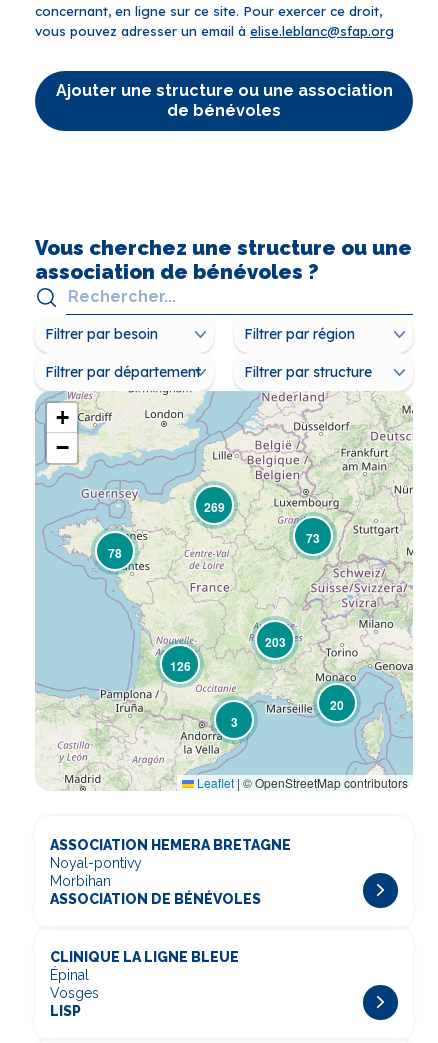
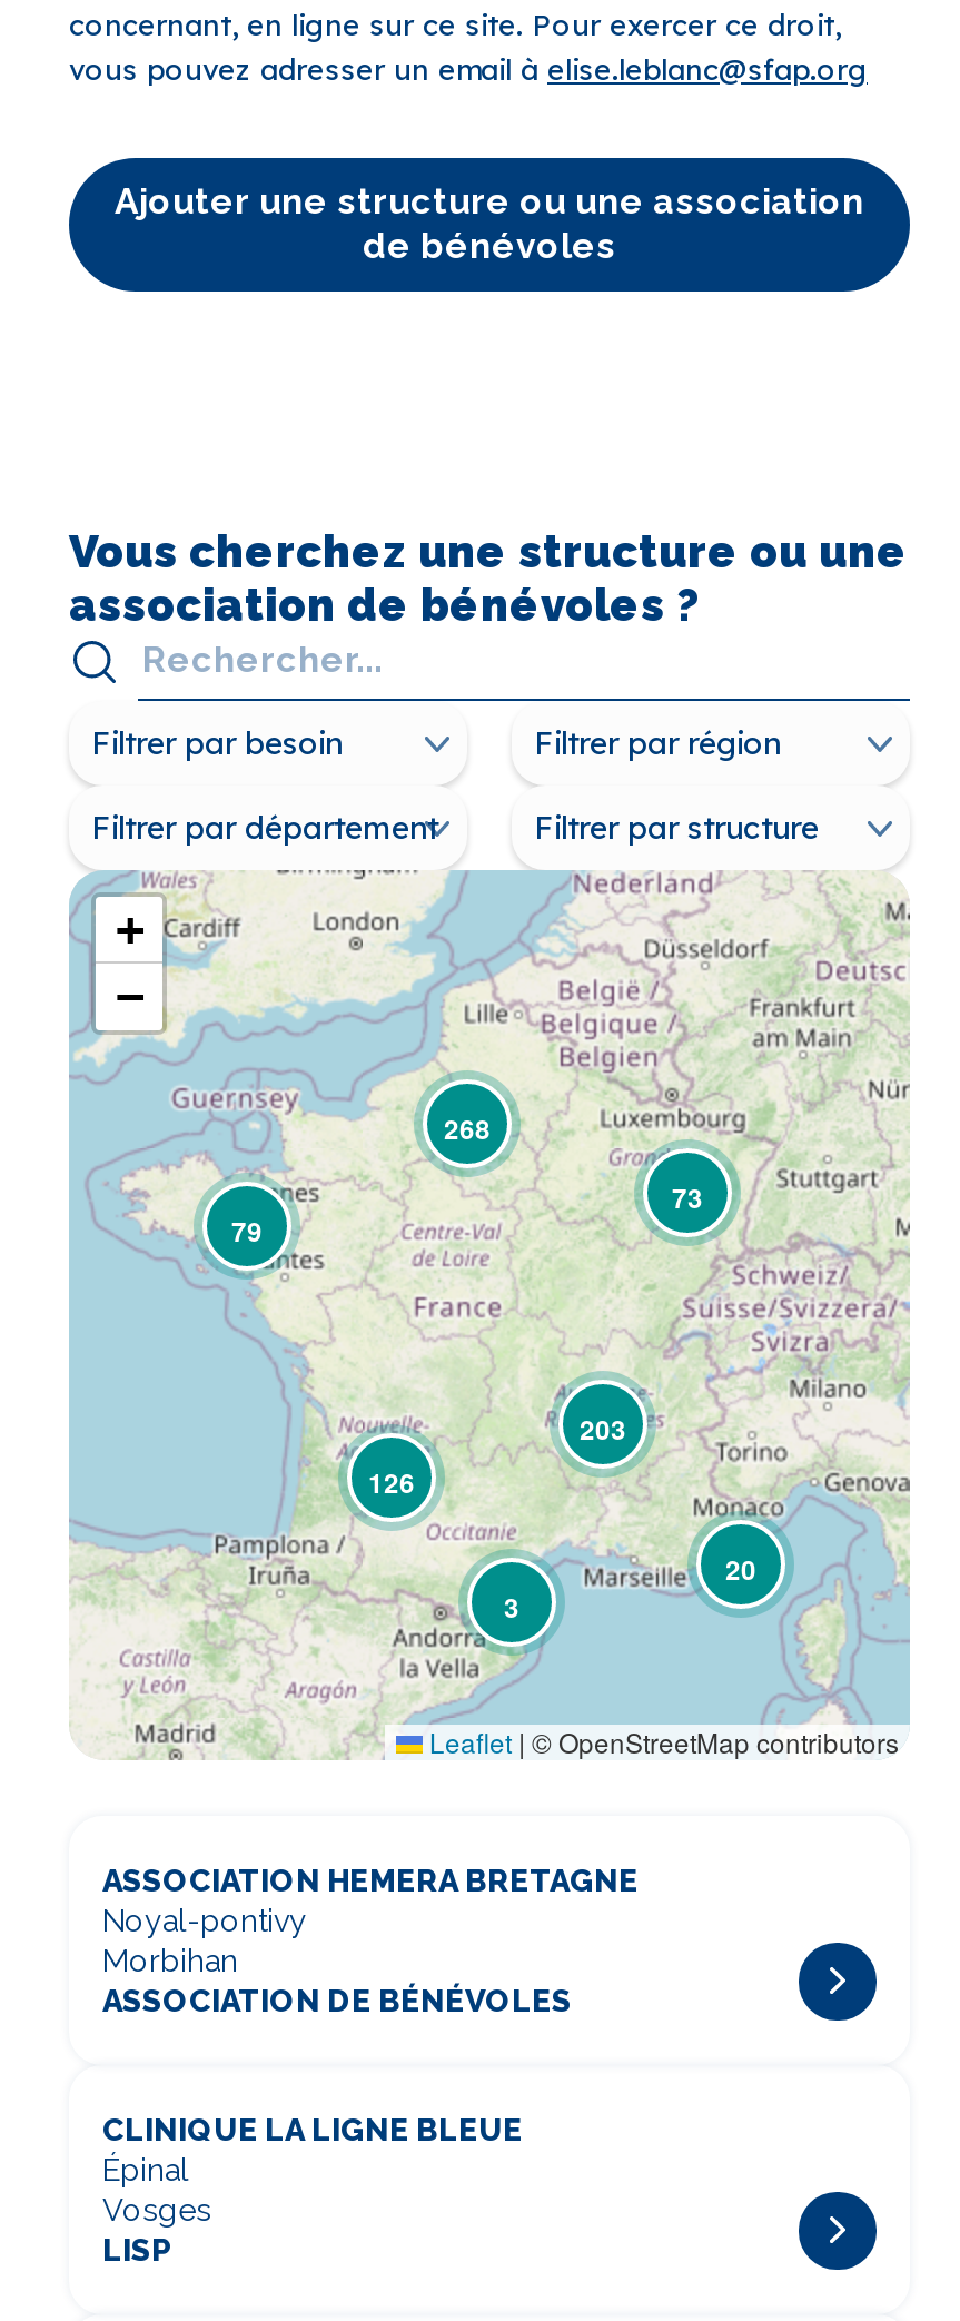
[203,498,224,516] 269 -> [444,1108,491,1148] 268
[108,544,122,562] 78 -> [231,1210,263,1250] 79

